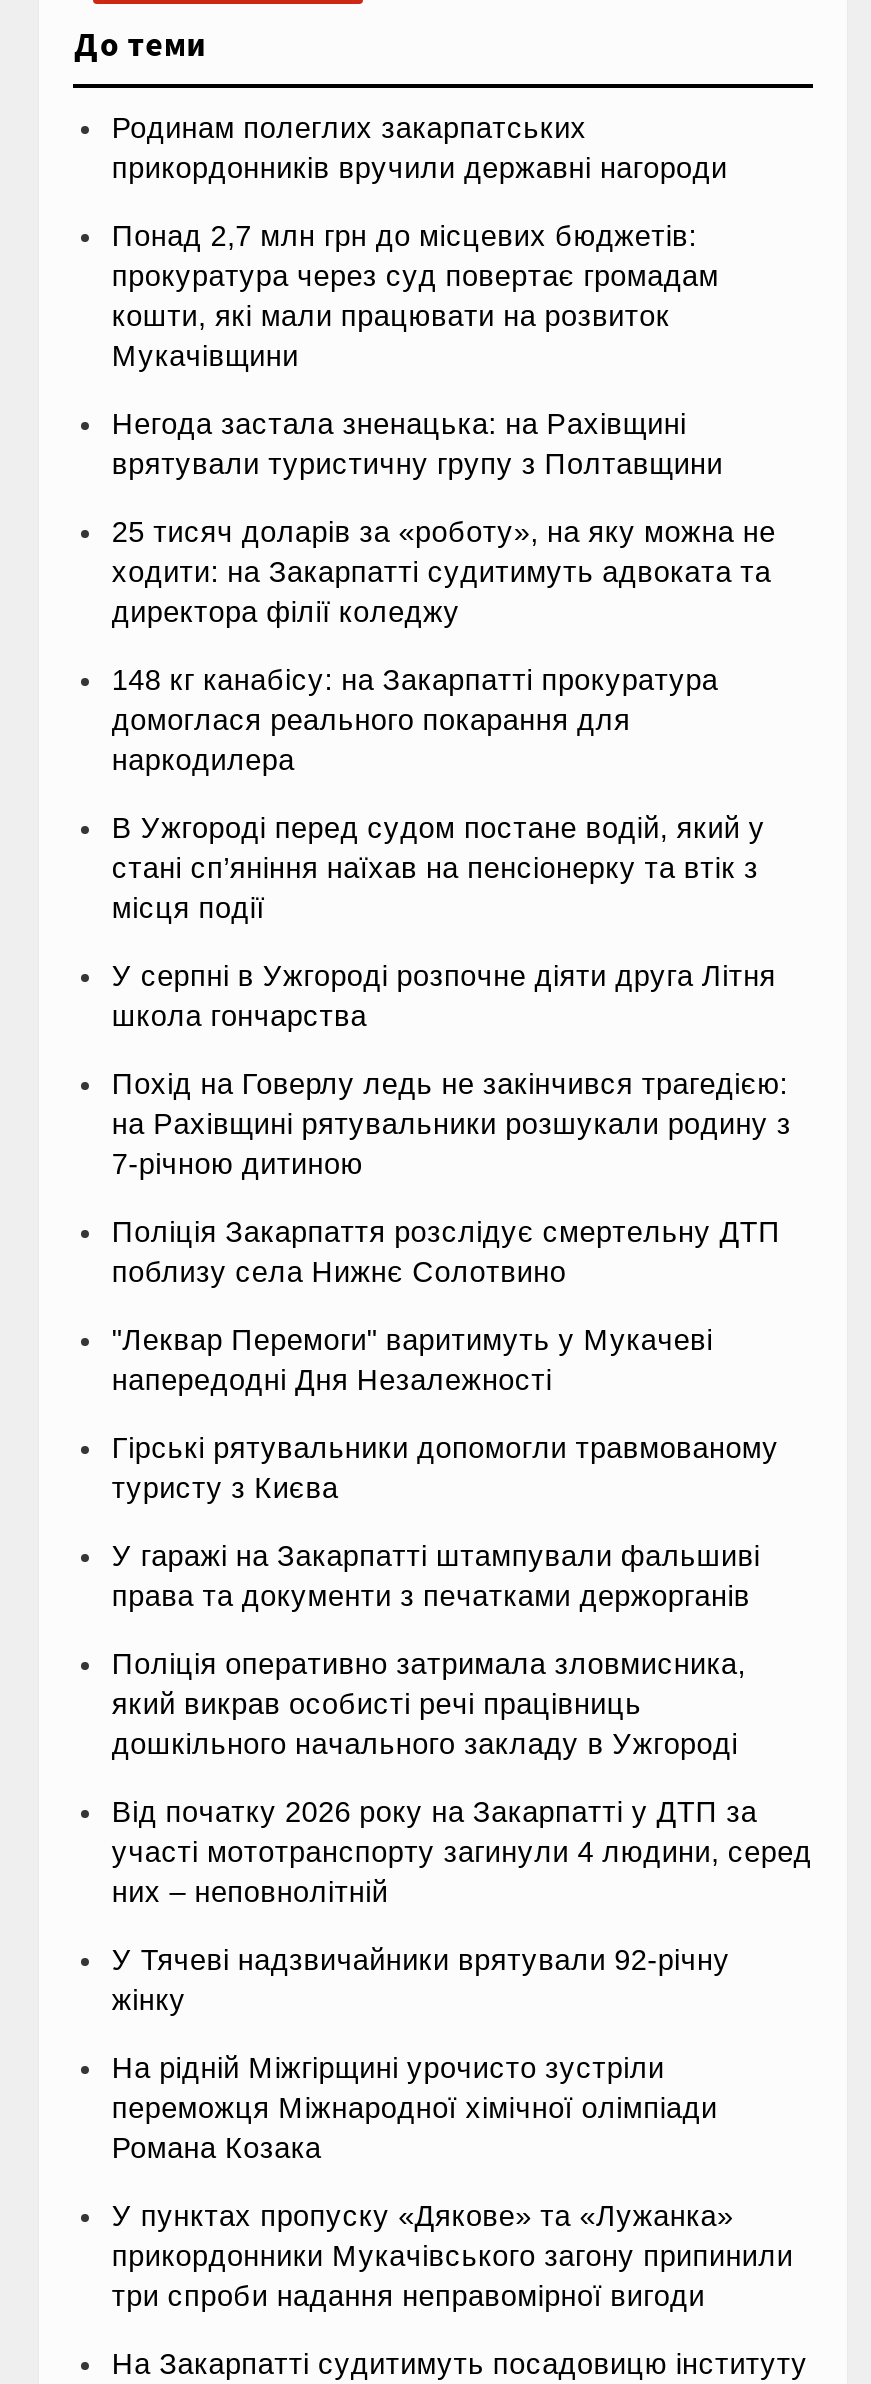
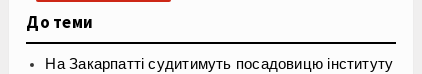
[112,111,812,2311] Родинам полеглих закарпатських | прикордонників вручили державні нагороди | Понад 2,7 млн грн до місцевих бюджетів: | прокуратура через суд повертає громадам | кошти, які мали працювати на розвиток | Мукачівщини | Негода застала зненацька: на Рахівщині | врятували туристичну групу з Полтавщини | 25 тисяч доларів за «роботу», на яку можна не | ходити: на Закарпатті судитимуть адвоката та | директора філії коледжу | 148 кг канабісу: на Закарпатті прокуратура | домоглася реального покарання для | наркодилера | В Ужгороді перед судом постане водій, який у | стані сп’яніння наїхав на пенсіонерку та втік з | місця події | У серпні в Ужгороді розпочне діяти друга Літня | школа гончарства | Похід на Говерлу ледь не закінчився трагедією: | на Рахівщині рятувальники розшукали родину з | 7-річною дитиною | Поліція Закарпаття розслідує смертельну ДТП | поблизу села Нижнє Солотвино | "Леквар Перемоги" варитимуть у Мукачеві | напередодні Дня Незалежності | Гірські рятувальники допомогли травмованому | туристу з Києва | У гаражі на Закарпатті штампували фальшиві | права та документи з печатками держорганів | Поліція оперативно затримала зловмисника, | який викрав особисті речі працівниць | дошкільного начального закладу в Ужгороді | Від початку 2026 року на Закарпатті у ДТП за | участі мототранспорту загинули 4 людини, серед | них – неповнолітній | У Тячеві надзвичайники врятували 92-річну | жінку | На рідній Міжгірщині урочисто зустріли | переможця Міжнародної хімічної олімпіади | Романа Козака | У пунктах пропуску «Дякове» та «Лужанка» | прикордонники Мукачівського загону припинили | три спроби надання неправомірної вигоди -> none

